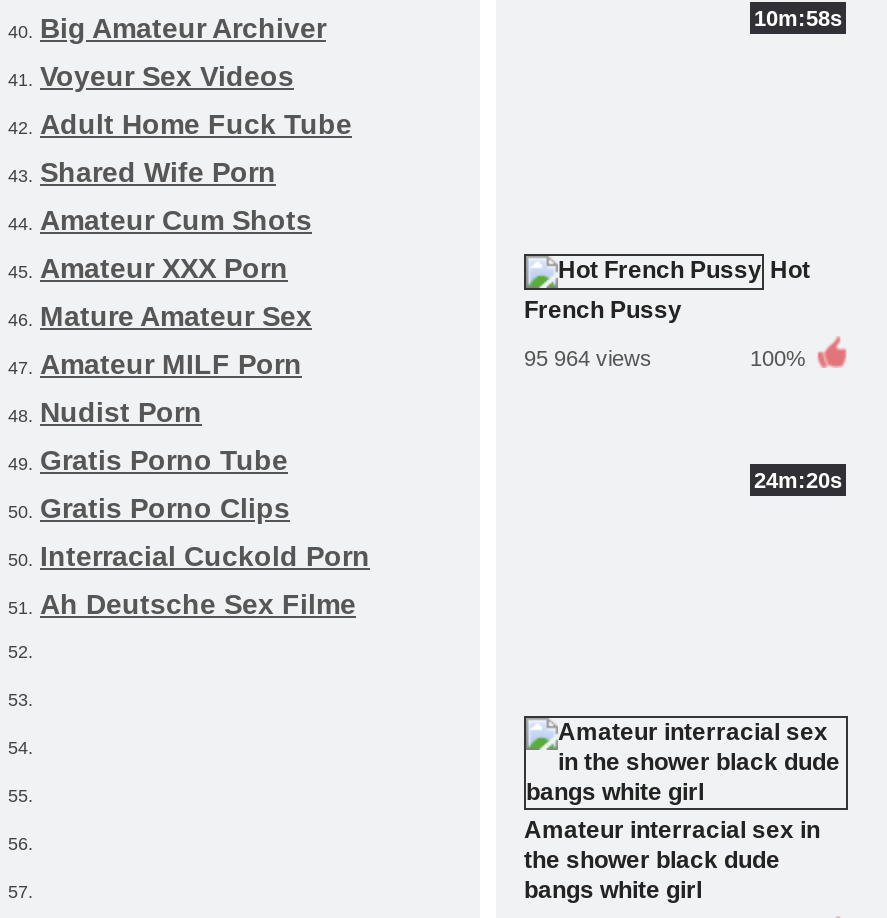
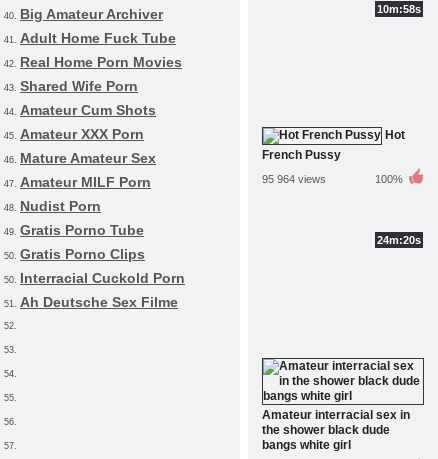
[8,60,294,92] 41. Voyeur Sex Videos -> [4,30,176,46] 41. Adult Home Fuck Tube
[8,108,352,140] 42. Adult Home Fuck Tube -> [4,54,182,70] 42. Real Home Porn Movies

